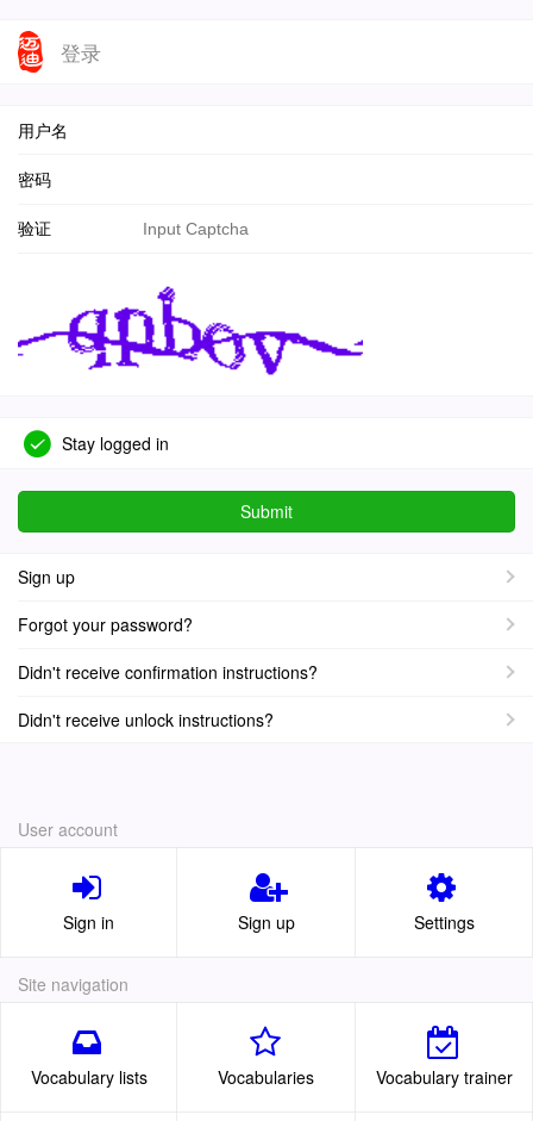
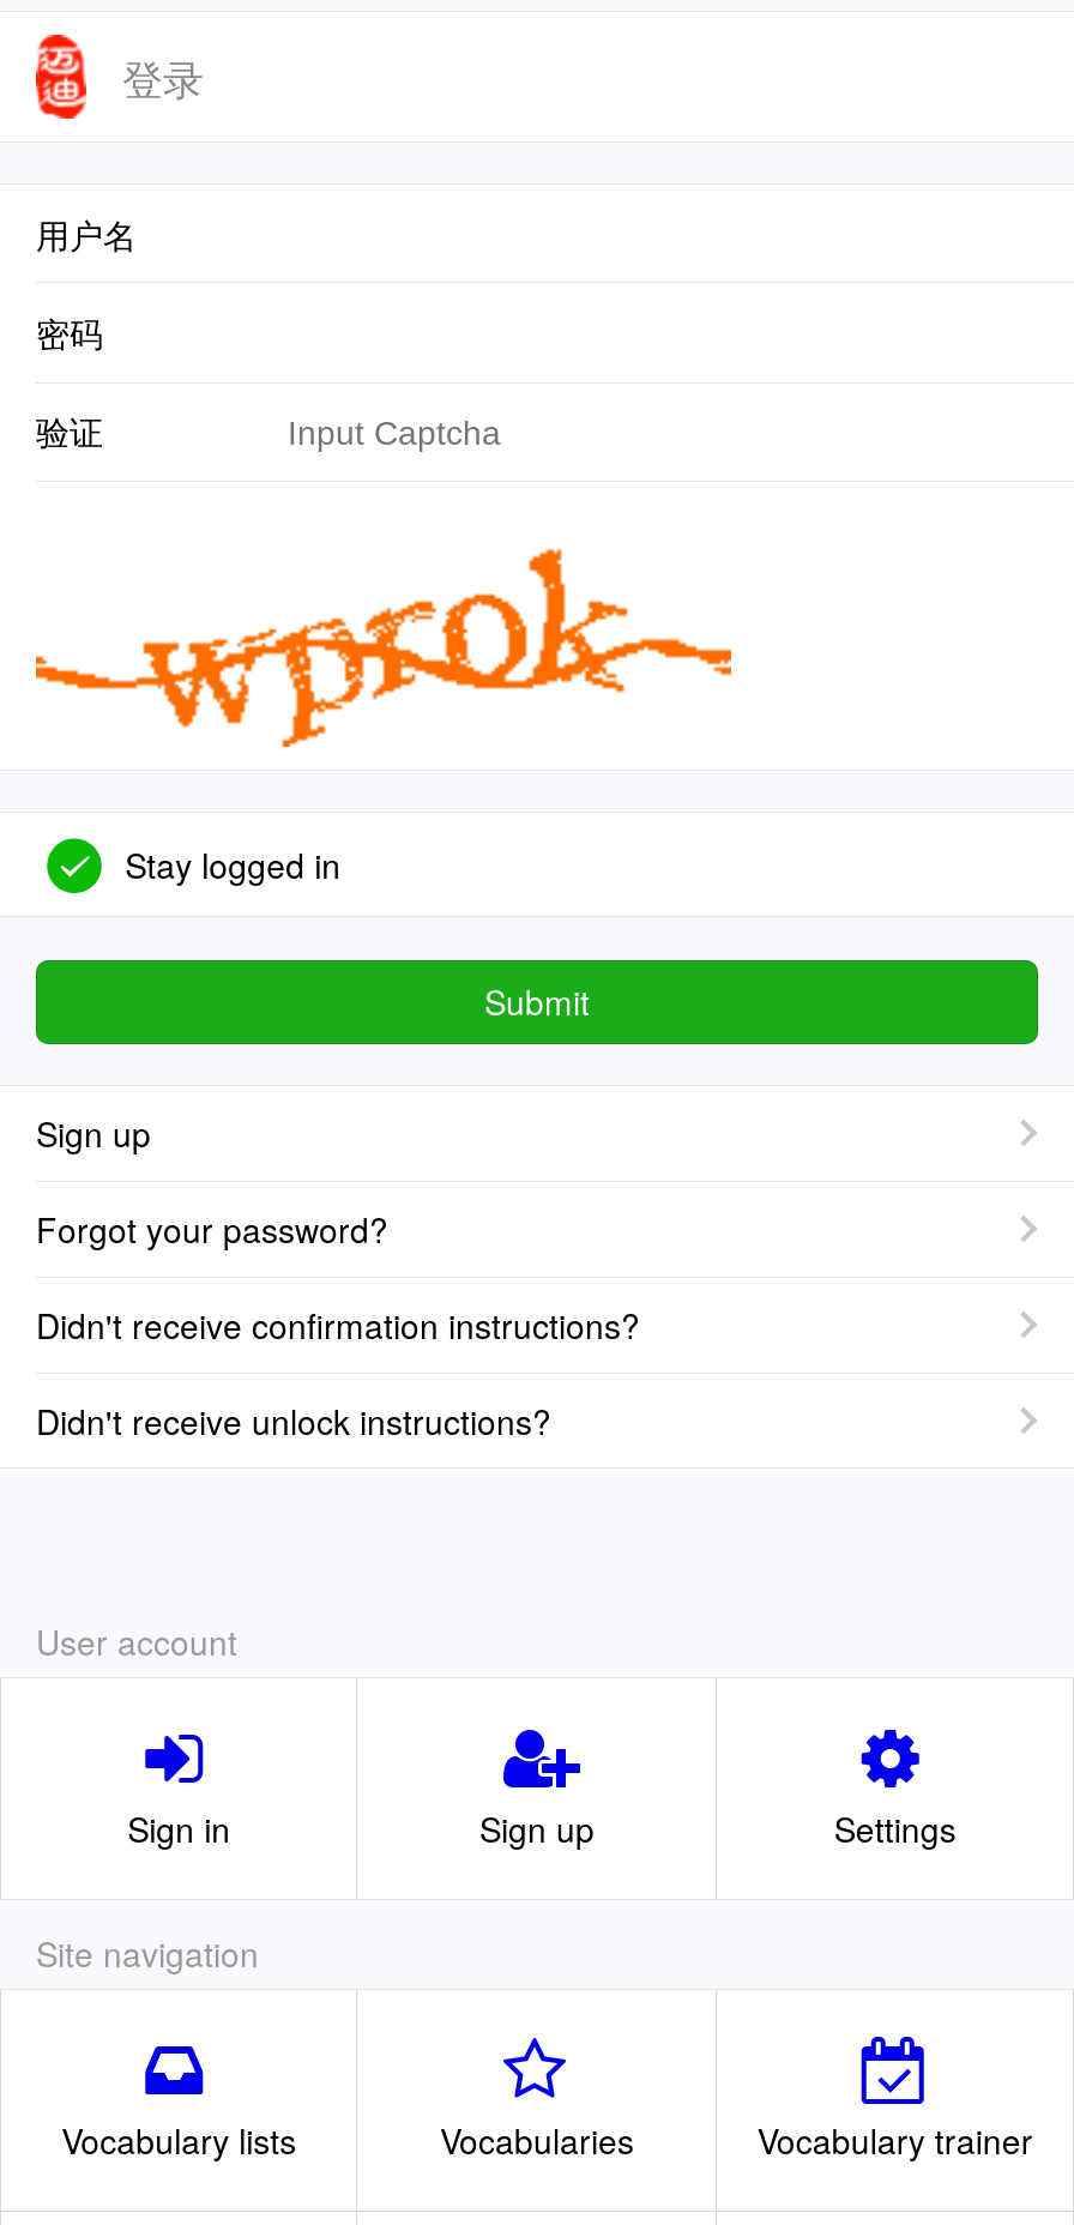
[17,285,364,385] [image] -> [34,548,734,749] [image]

